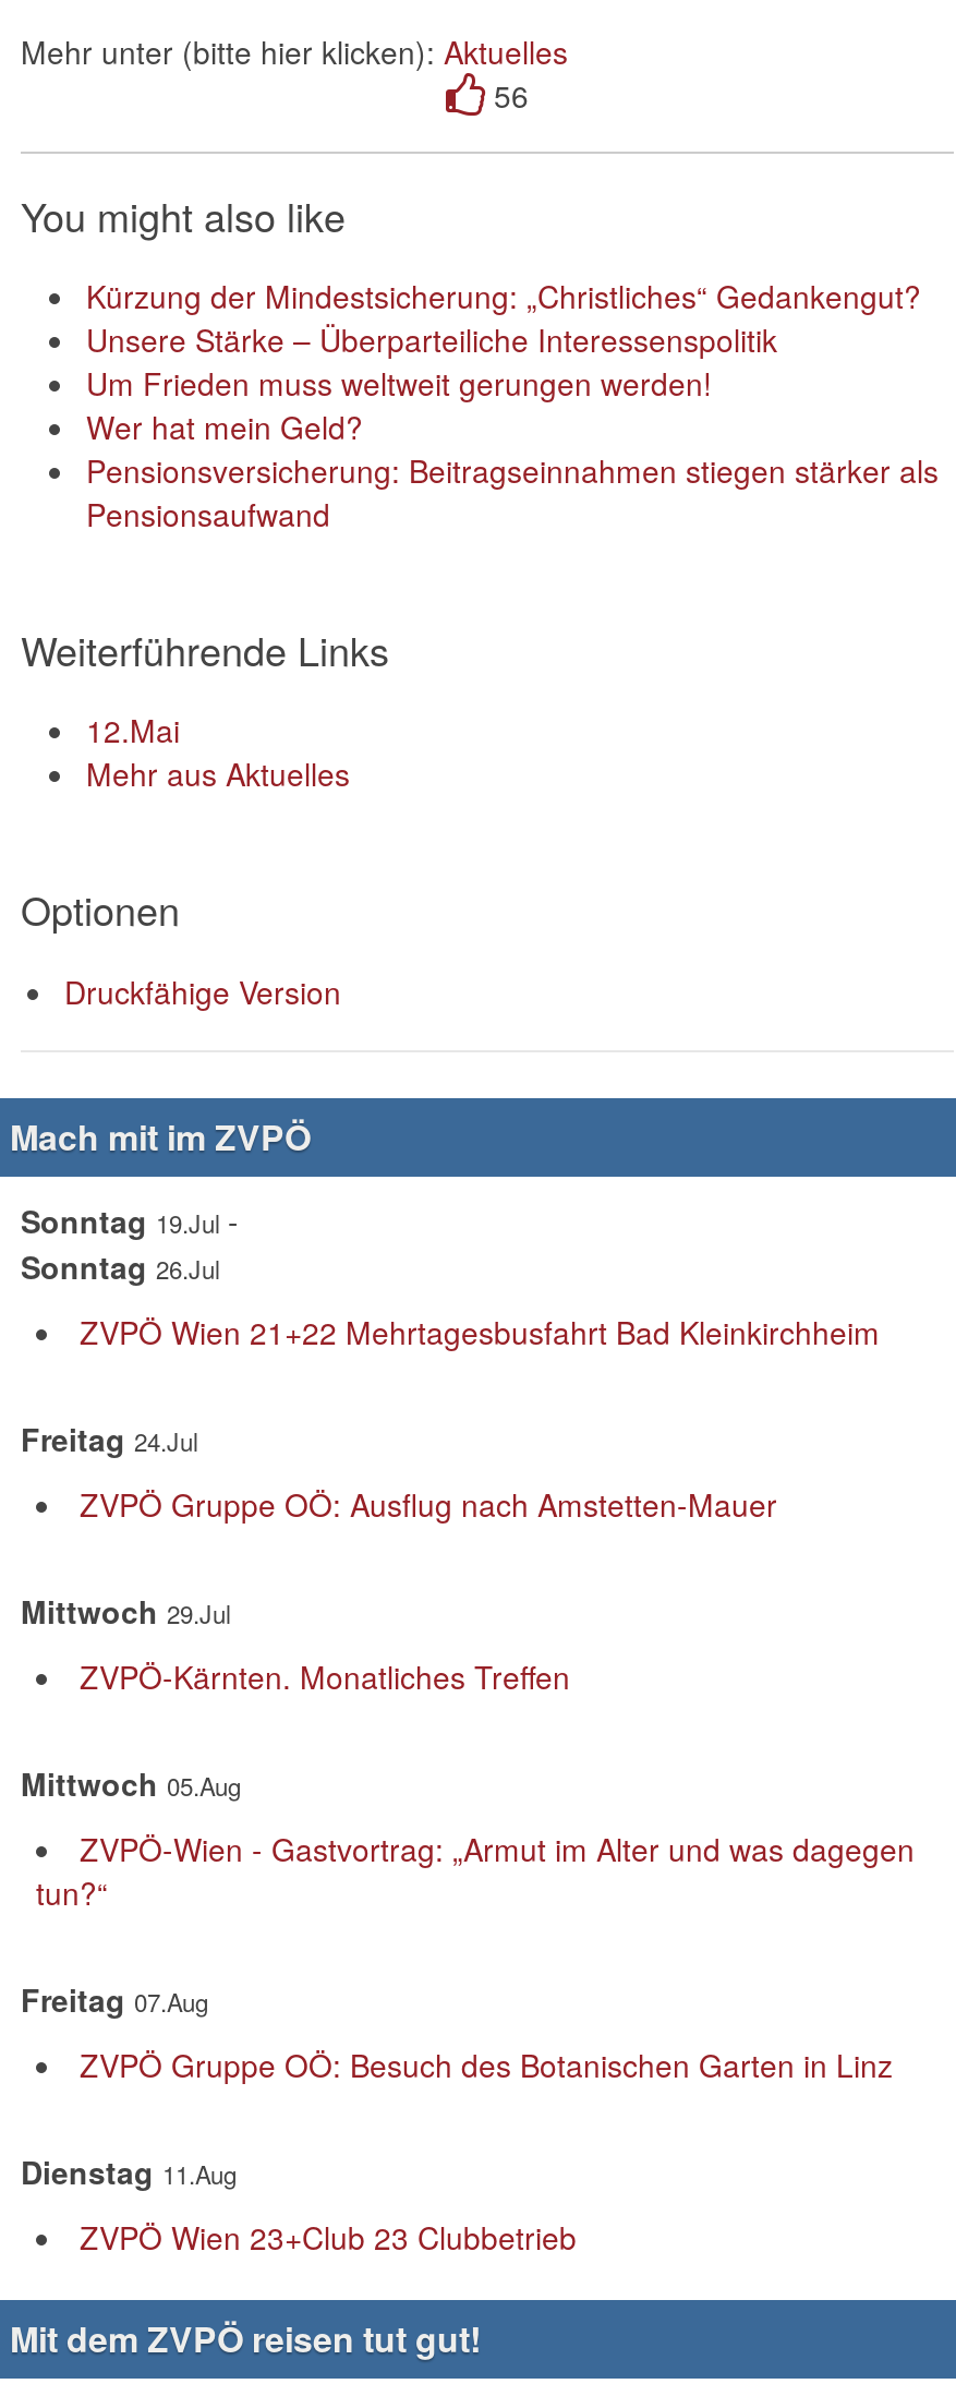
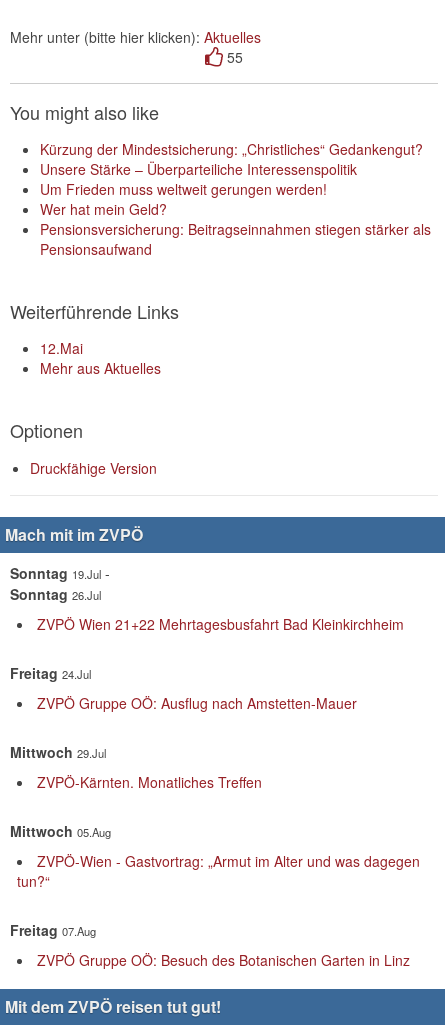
[494,73,529,117] 56 -> [227,47,243,67] 55
[21,2150,577,2259] Dienstag 11.Aug | ZVPÖ Wien 23+Club 23 Clubbetrieb -> none

